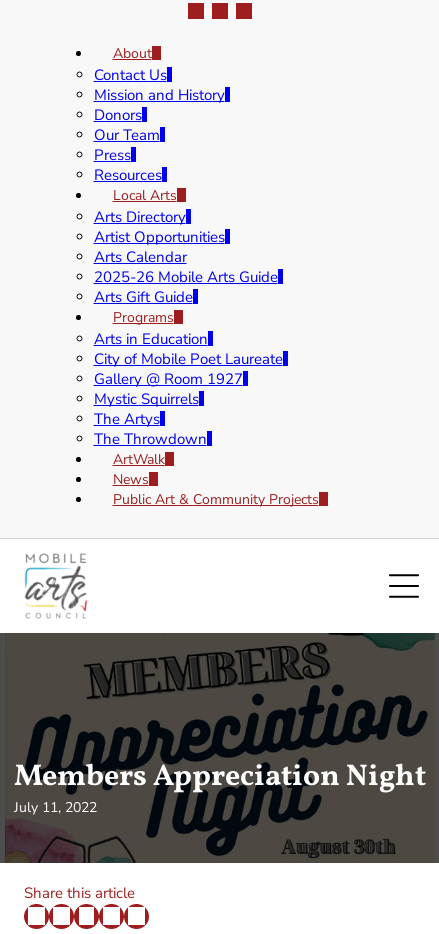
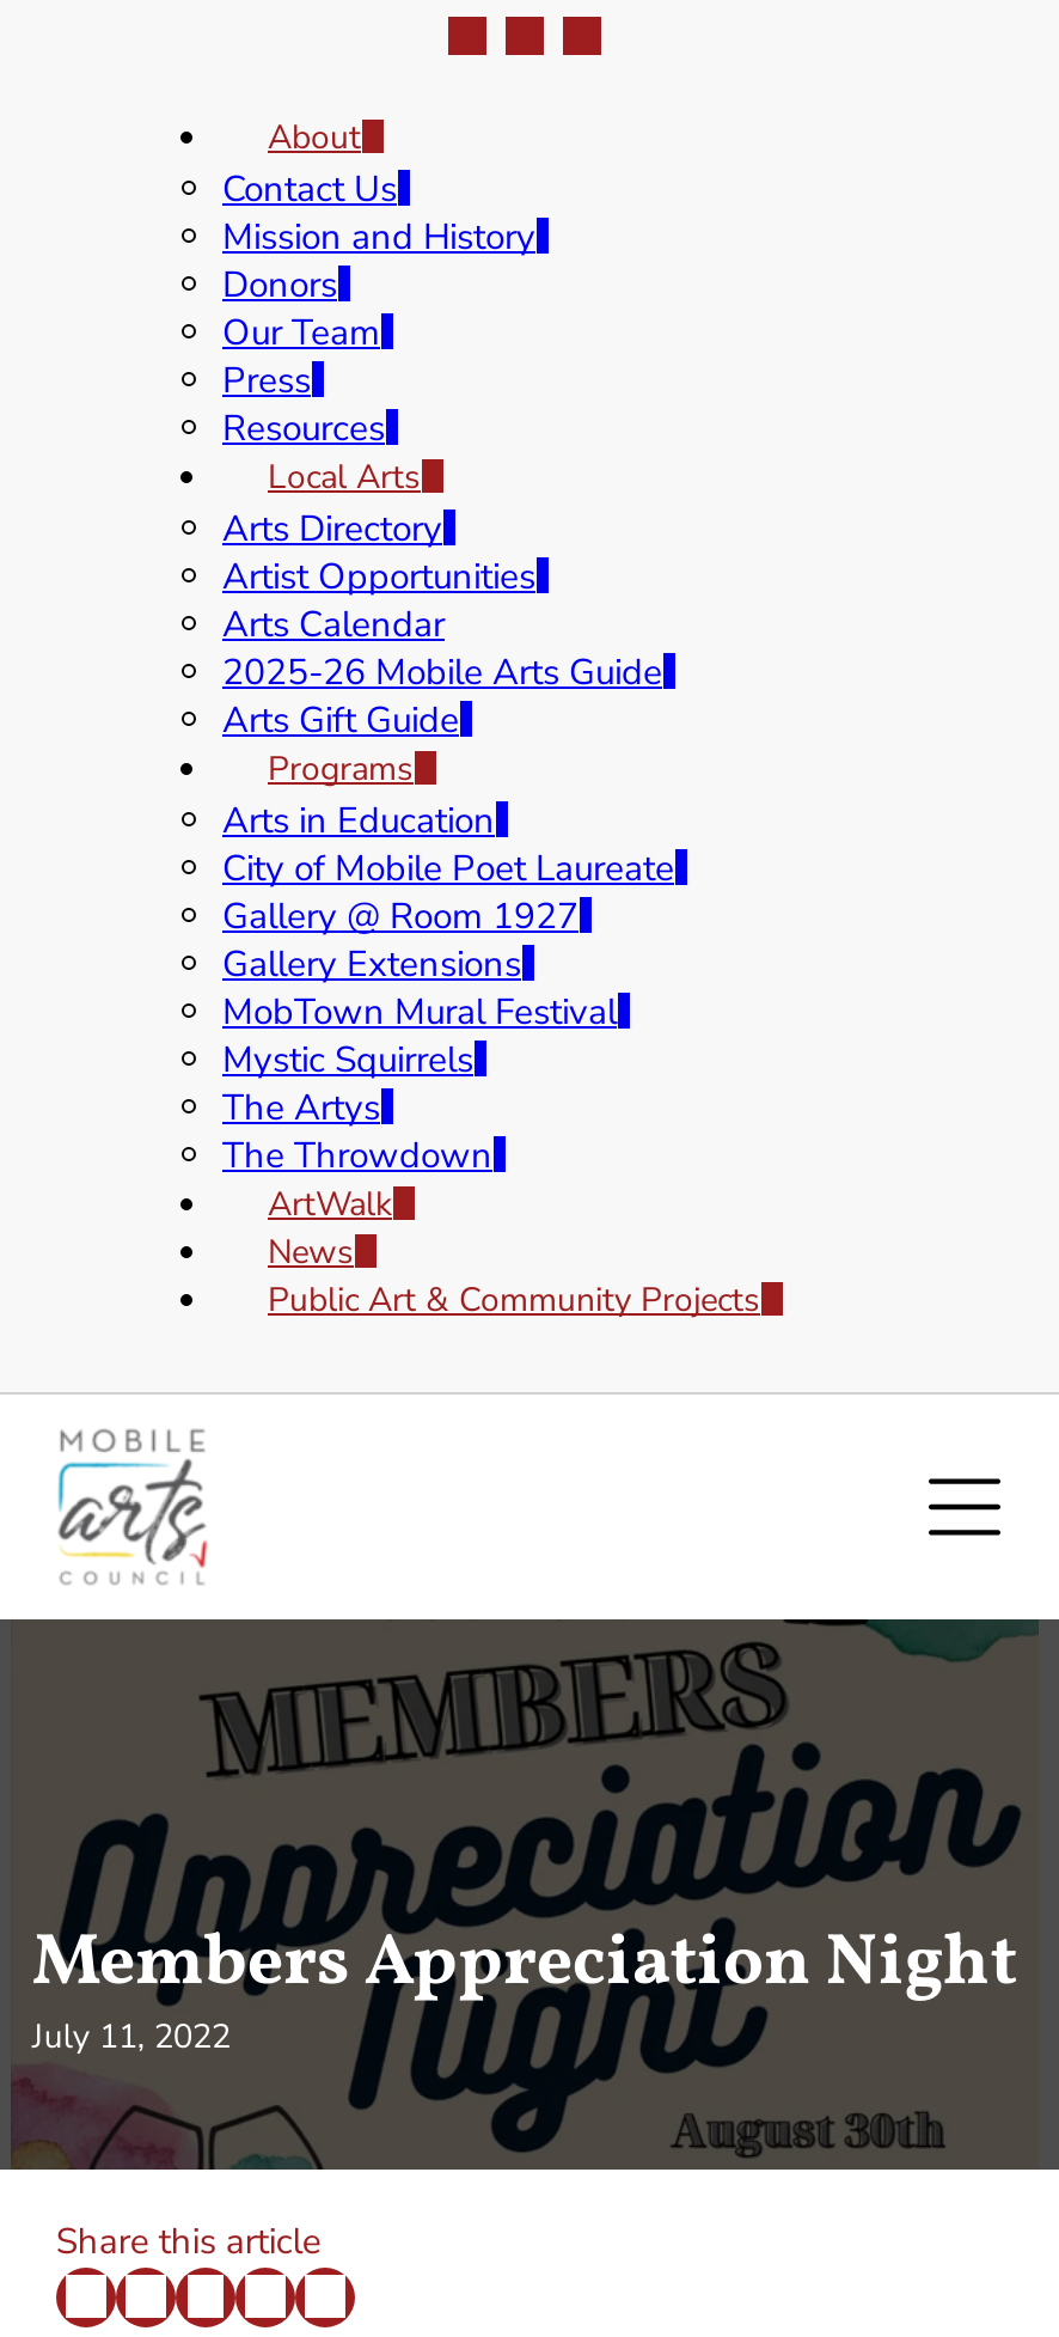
none -> [222,940,617,1036] Gallery Extensions | MobTown Mural Festival

